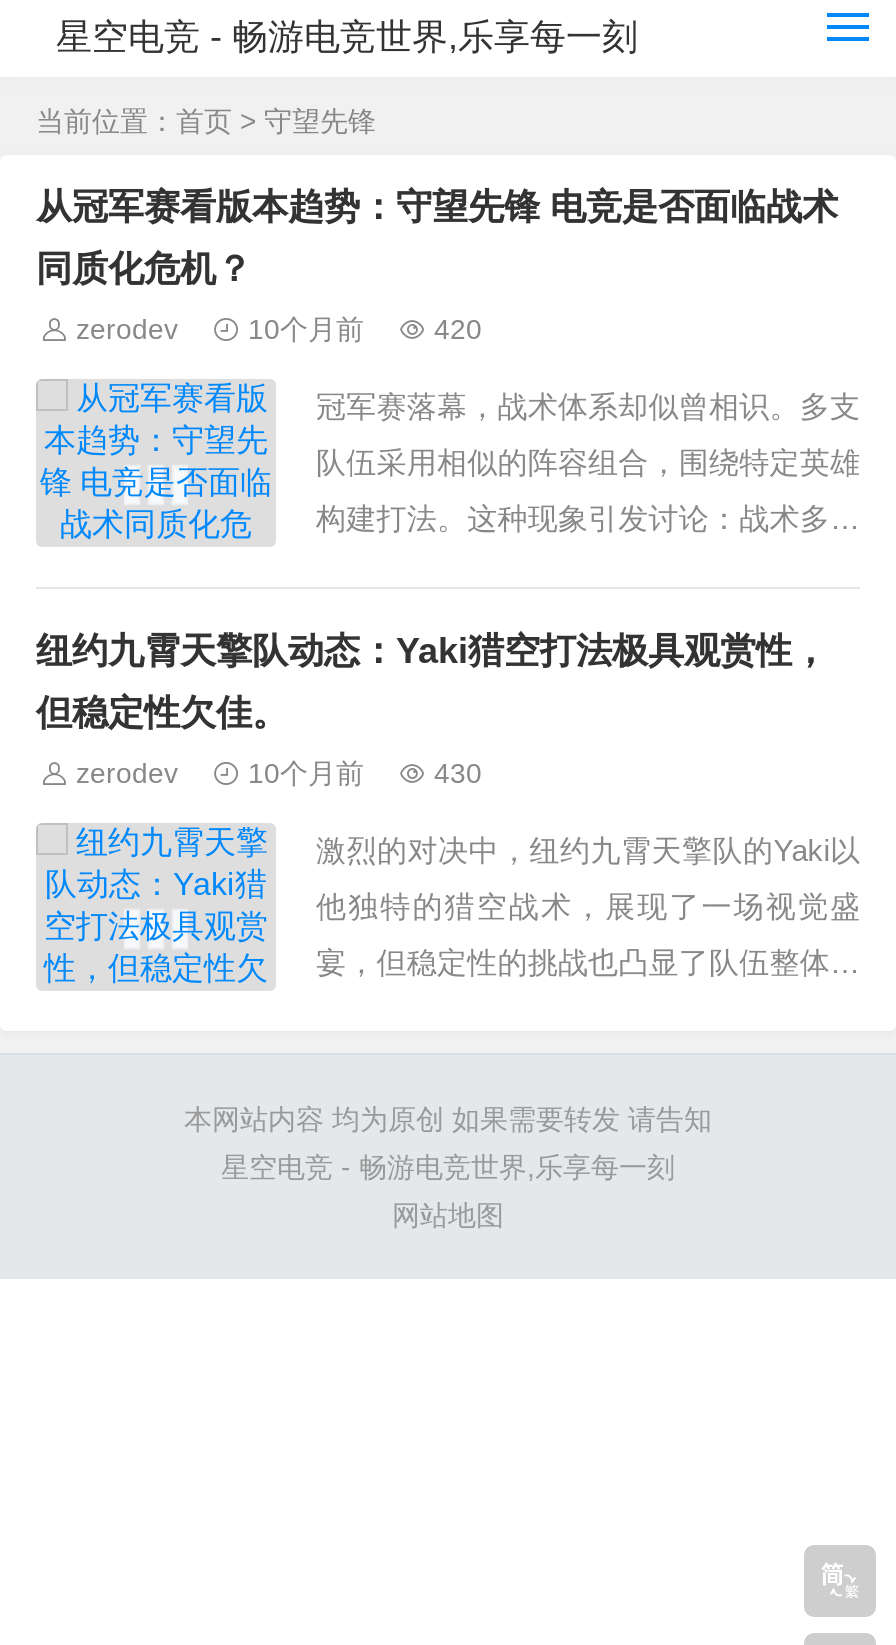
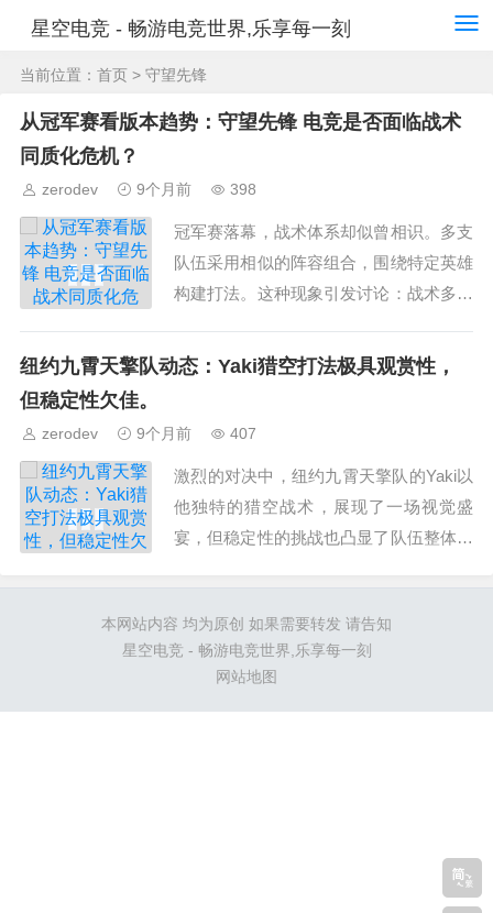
[248,313,364,345] 10个月前 -> [136,180,191,198] 9个月前
[434,313,482,345] 420 -> [230,180,256,198] 398
[248,757,364,789] 10个月前 -> [136,425,191,442] 9个月前
[434,757,482,789] 430 -> [230,425,256,442] 407

